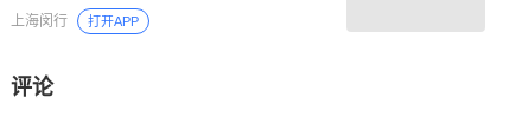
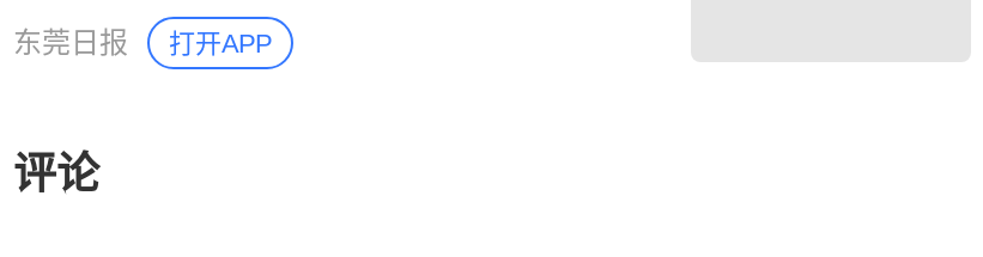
[11,13,68,30] 上海闵行 -> [13,25,128,58] 东莞日报

